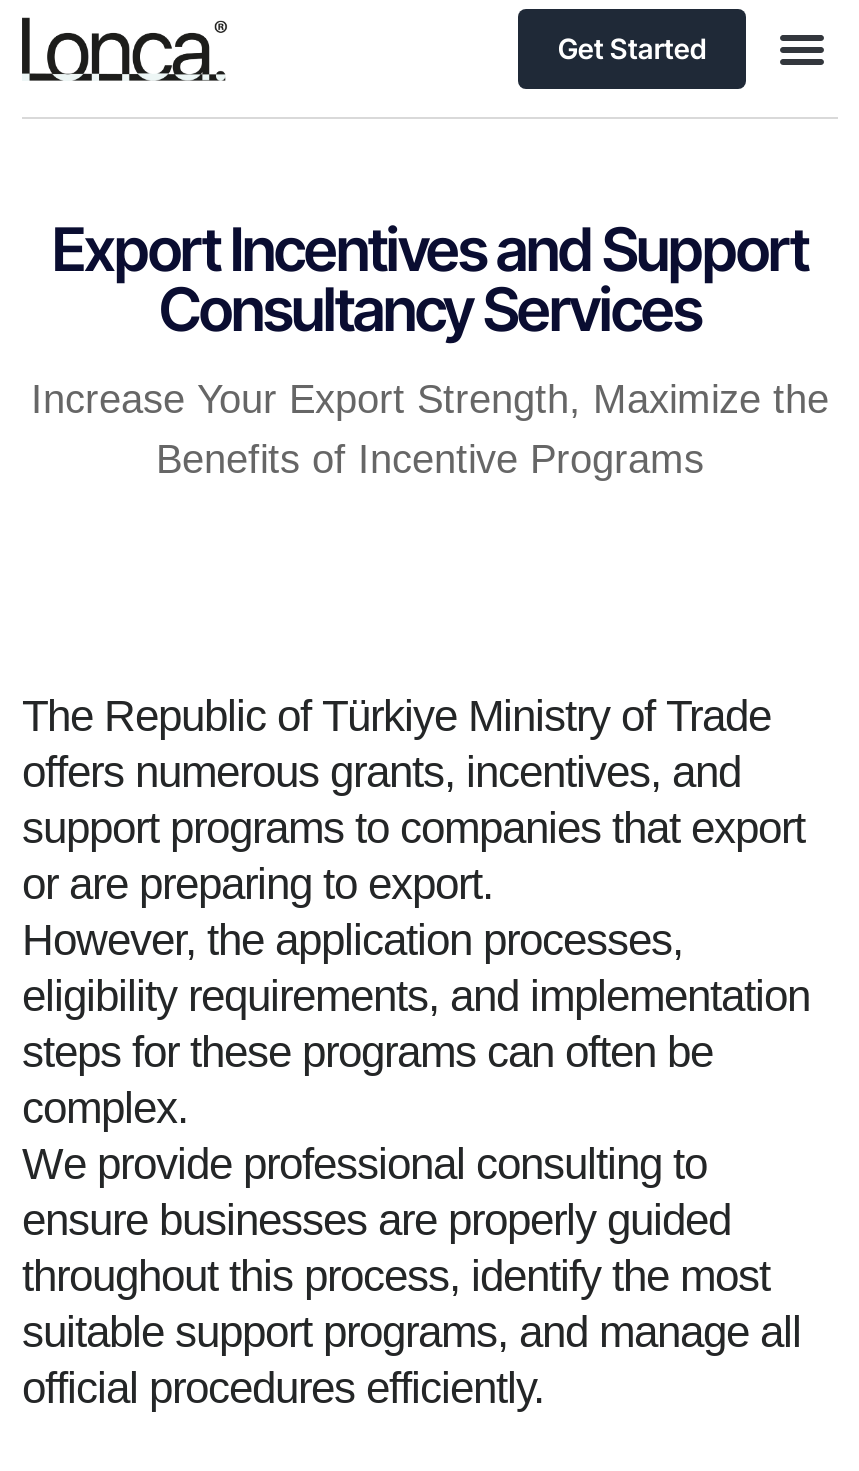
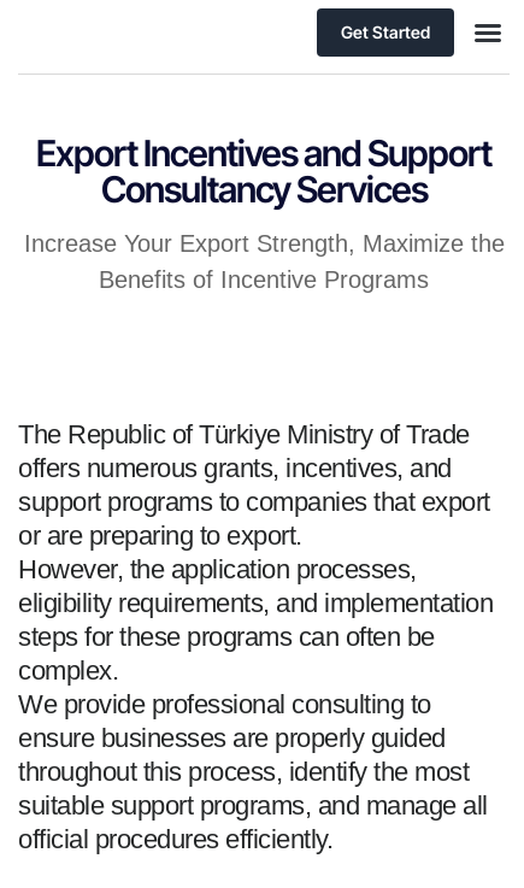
[20,15,228,83] [image] -> none

